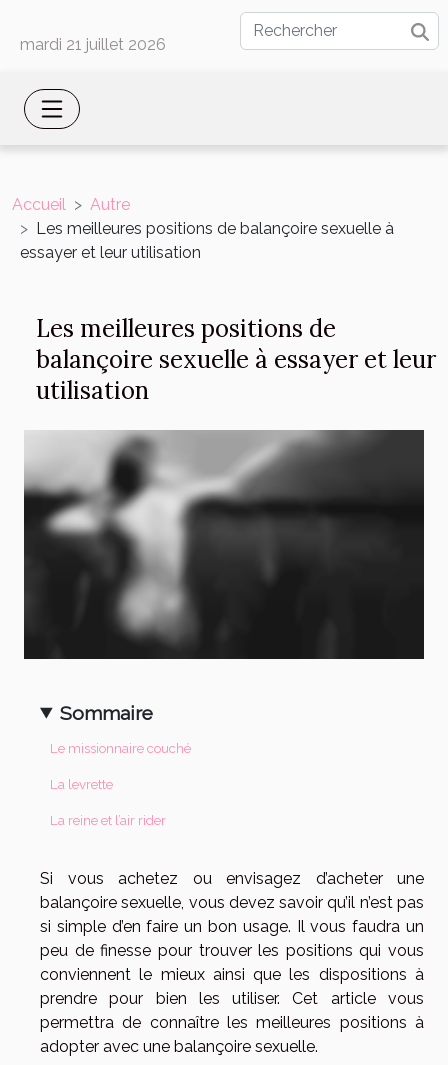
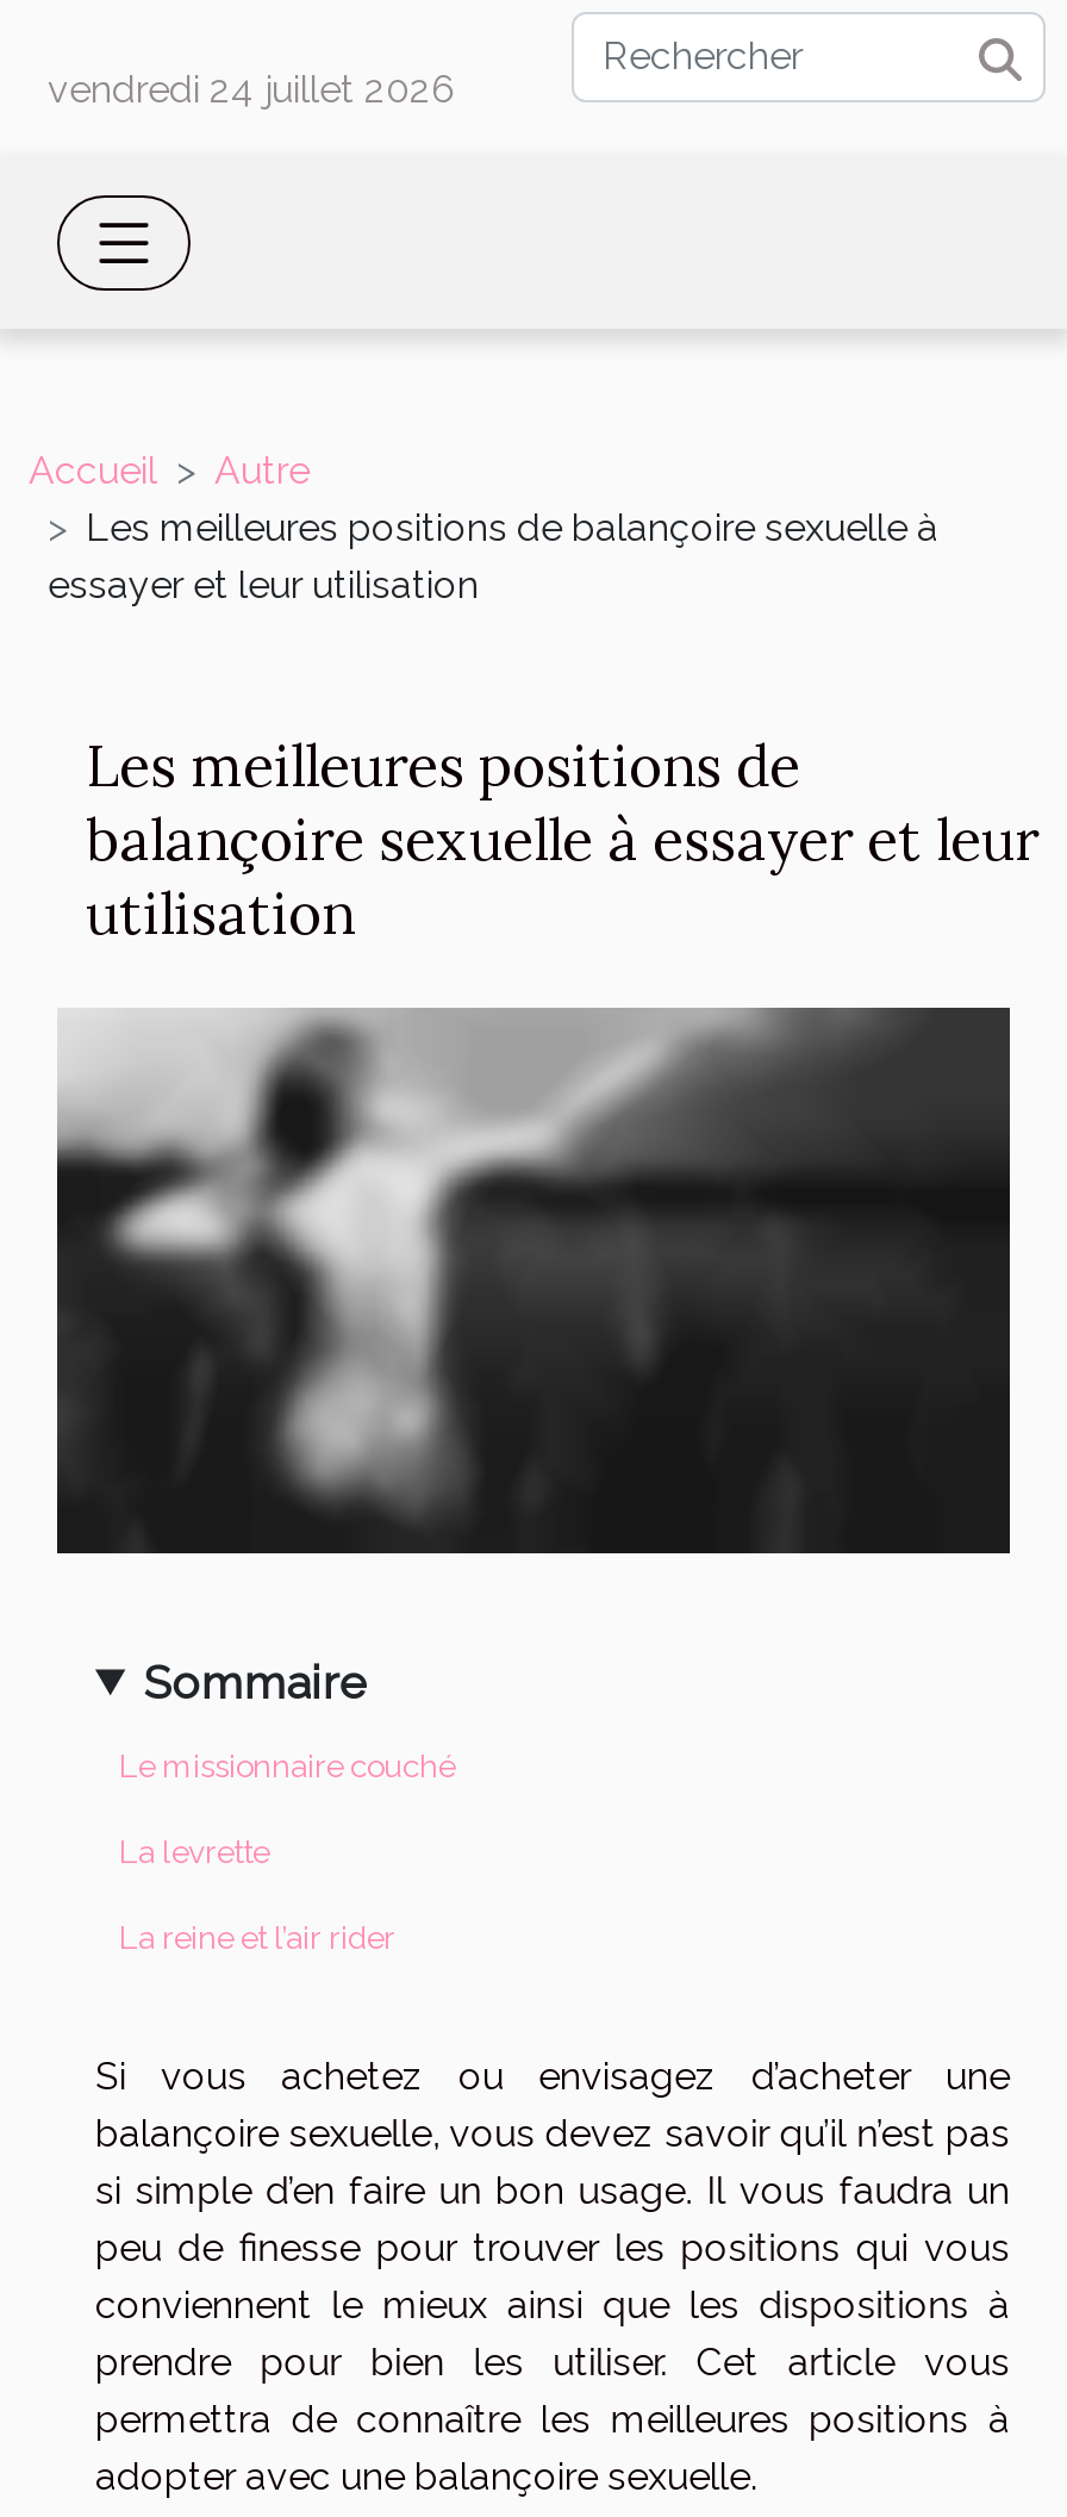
[20,35,166,54] mardi 21 juillet 2026 -> [48,67,455,112] vendredi 24 juillet 2026

